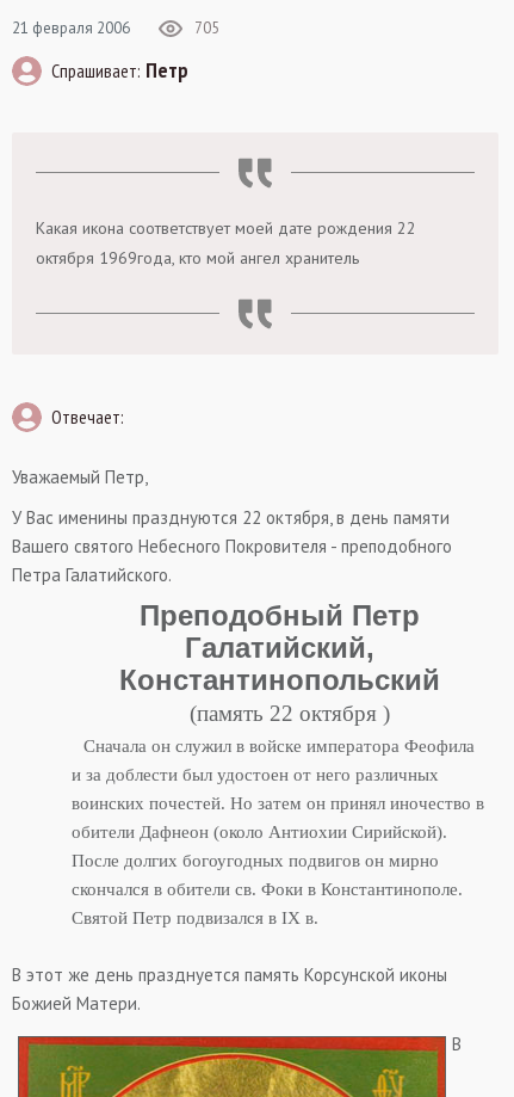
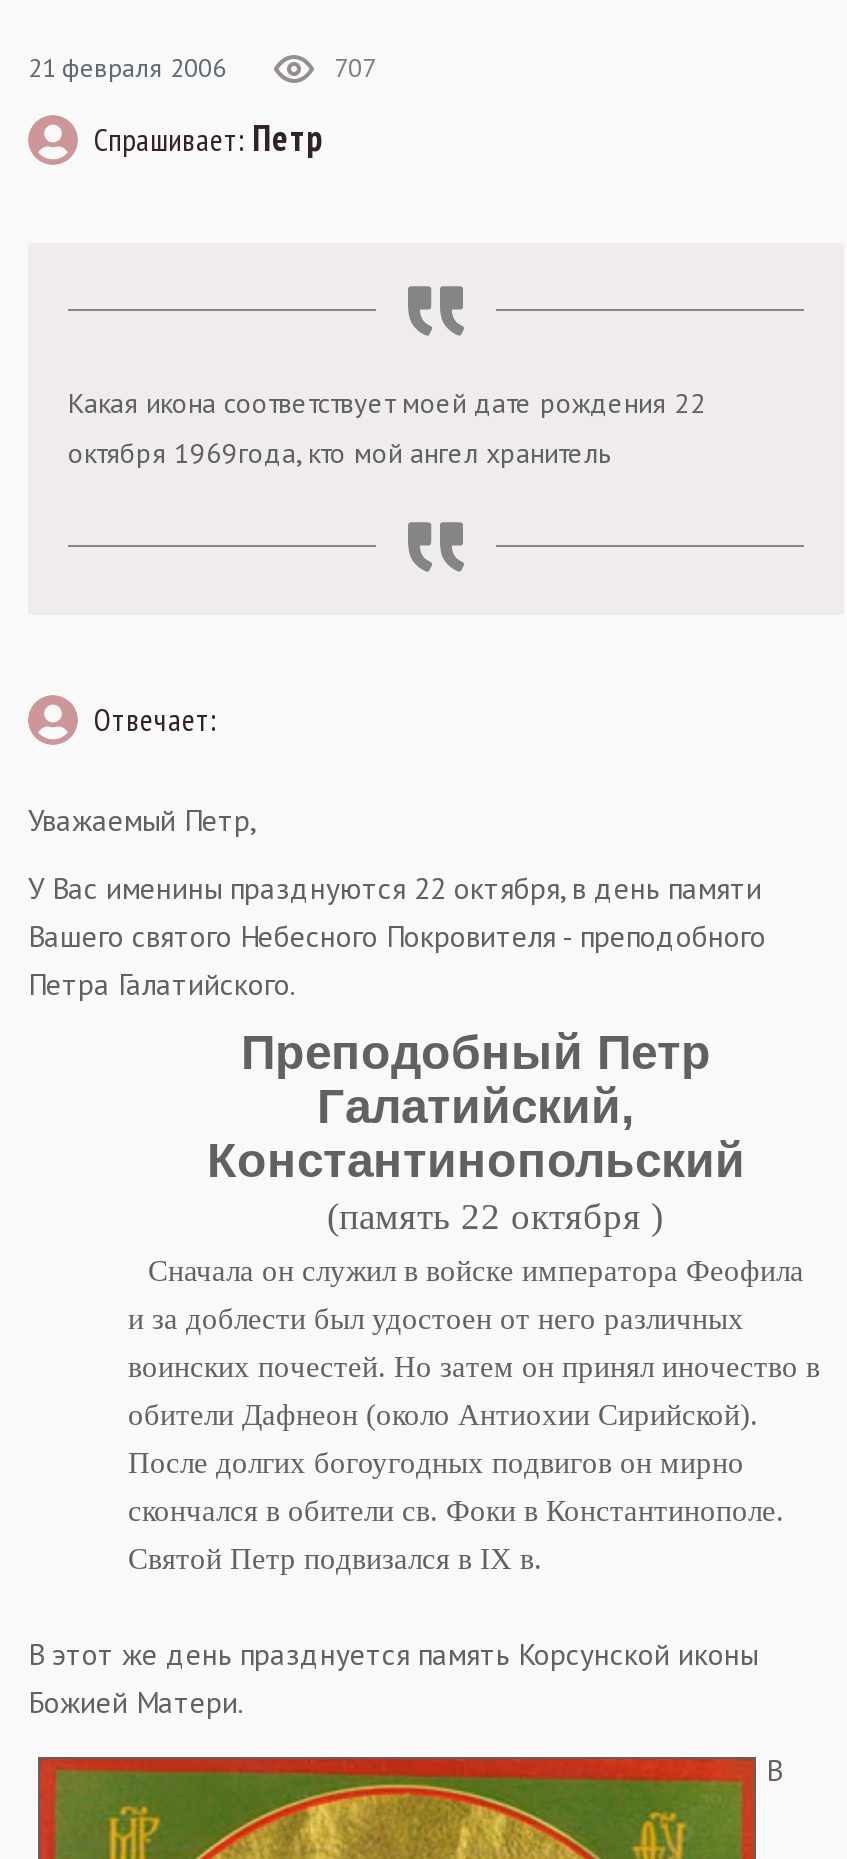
[194,18,219,38] 705 -> [334,51,376,85] 707

